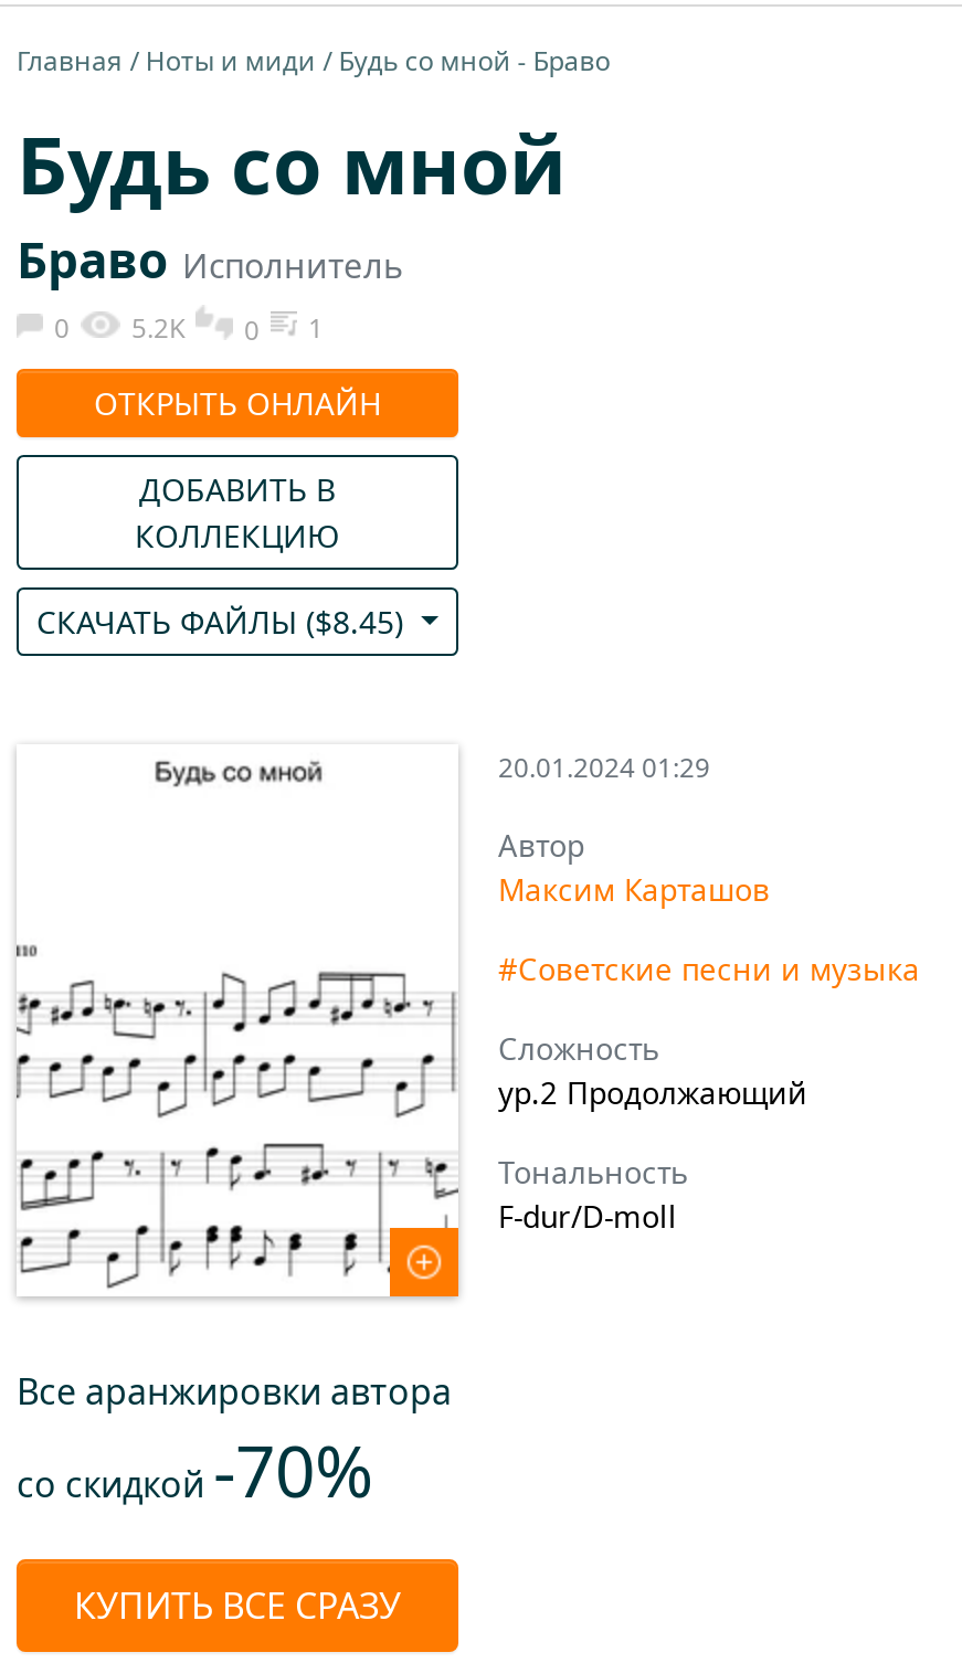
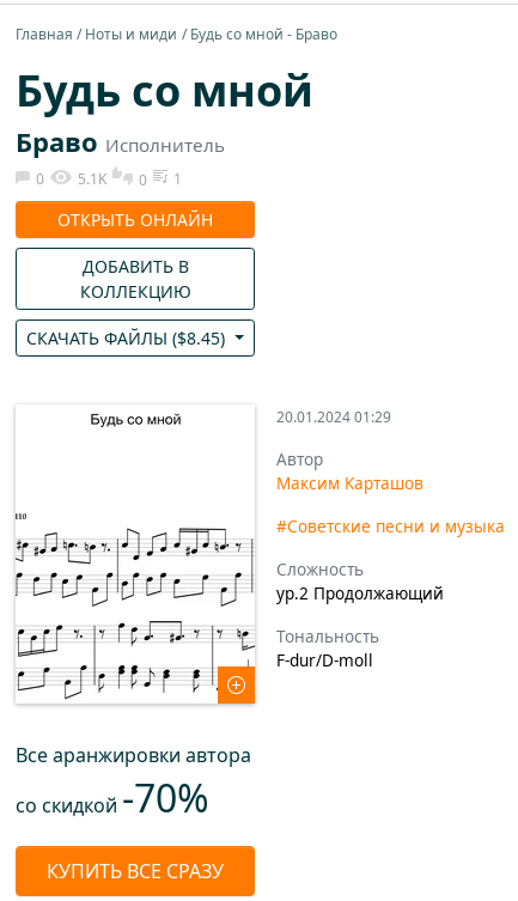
[54,308,324,349] 0 5.2K 0 1 -> [36,168,182,190] 0 5.1K 0 1

